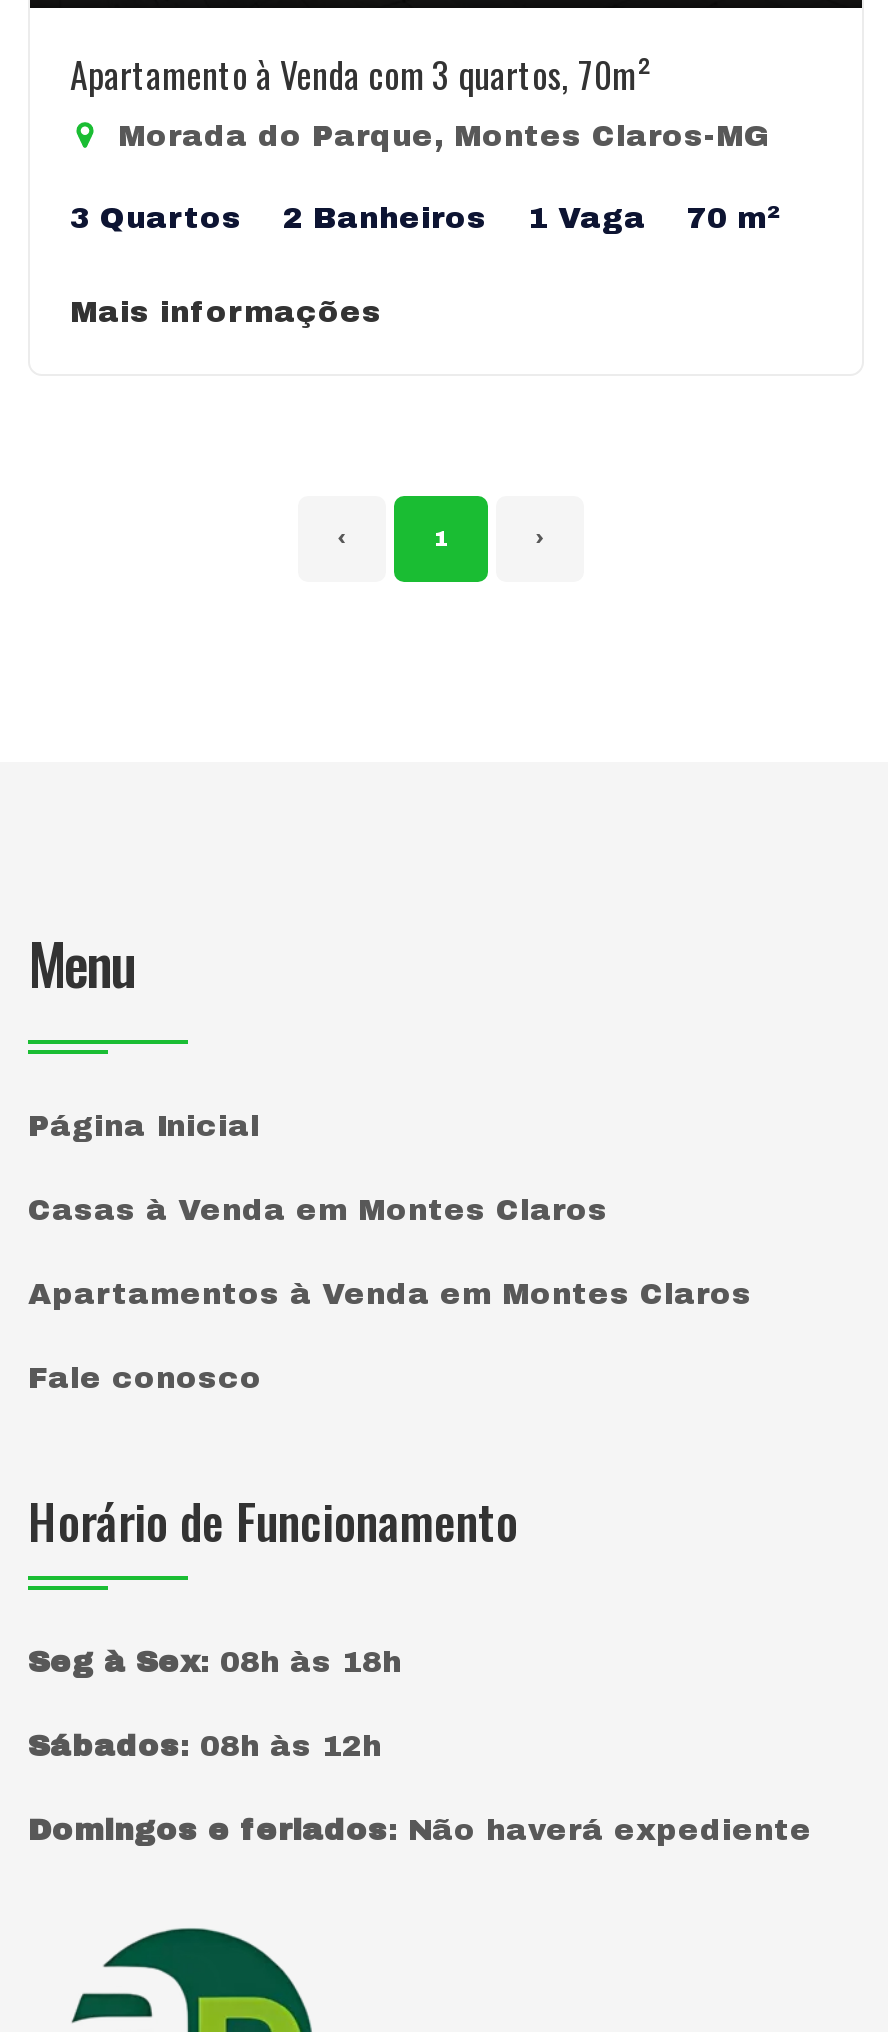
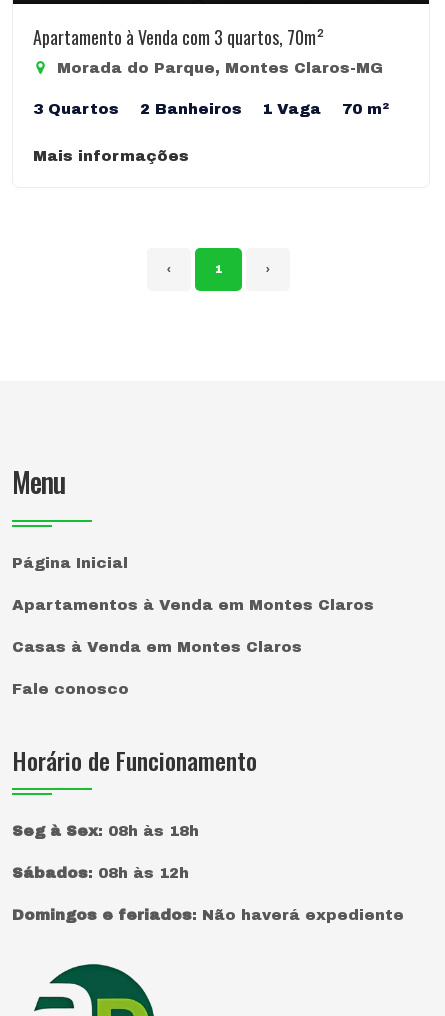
moved [28,1194,608,1226] -> [12,639,302,655]: Casas à Venda em Montes Claros
moved [28,1278,752,1310] -> [12,597,374,613]: Apartamentos à Venda em Montes Claros

